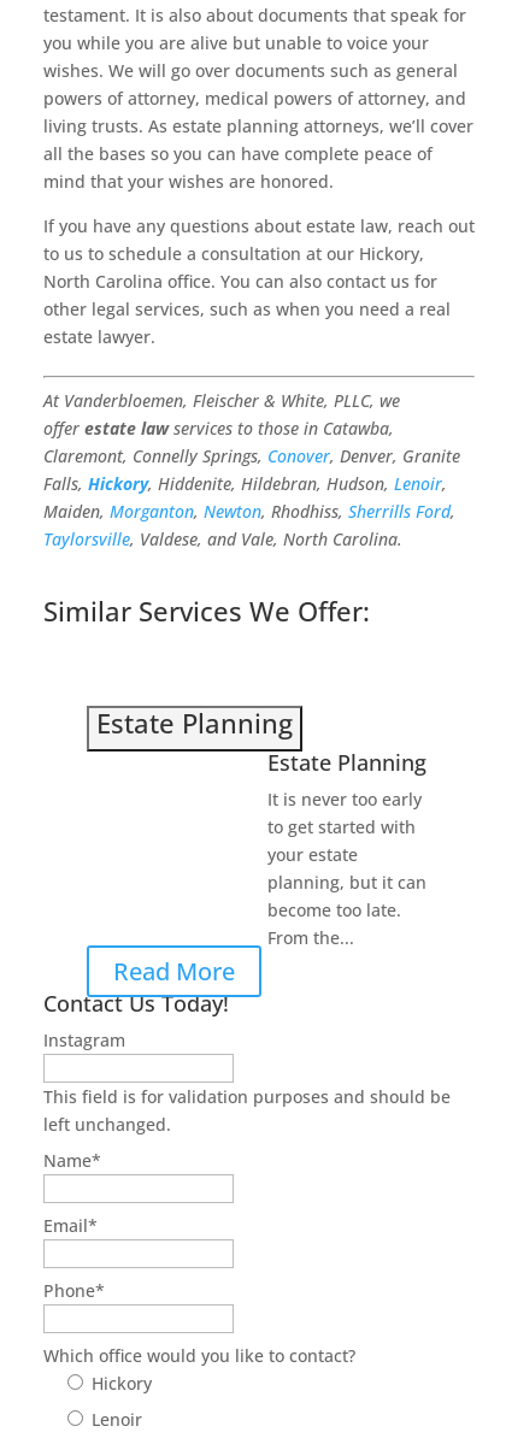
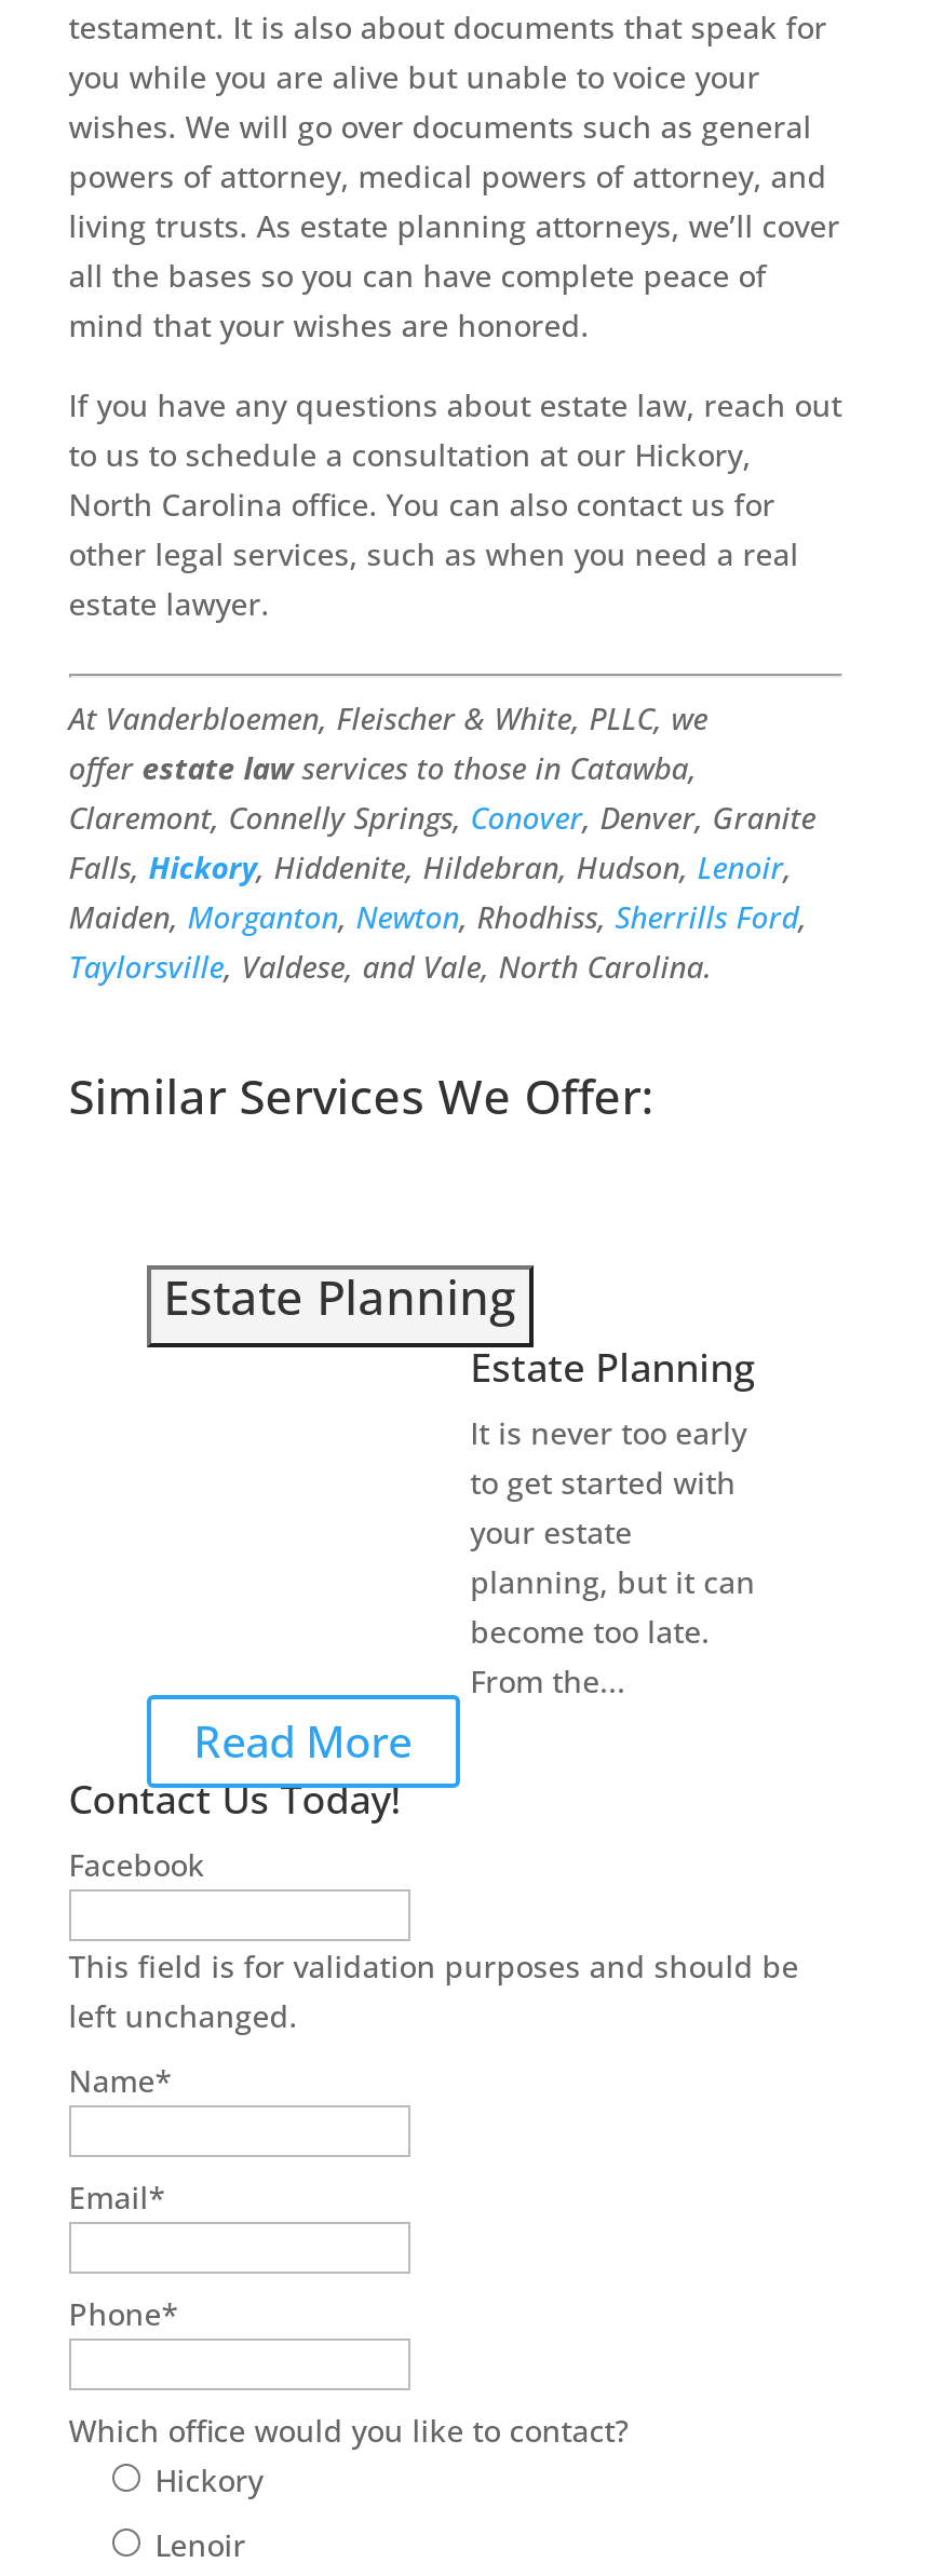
[43,1029,125,1052] Instagram -> [69,1844,205,1885] Facebook

